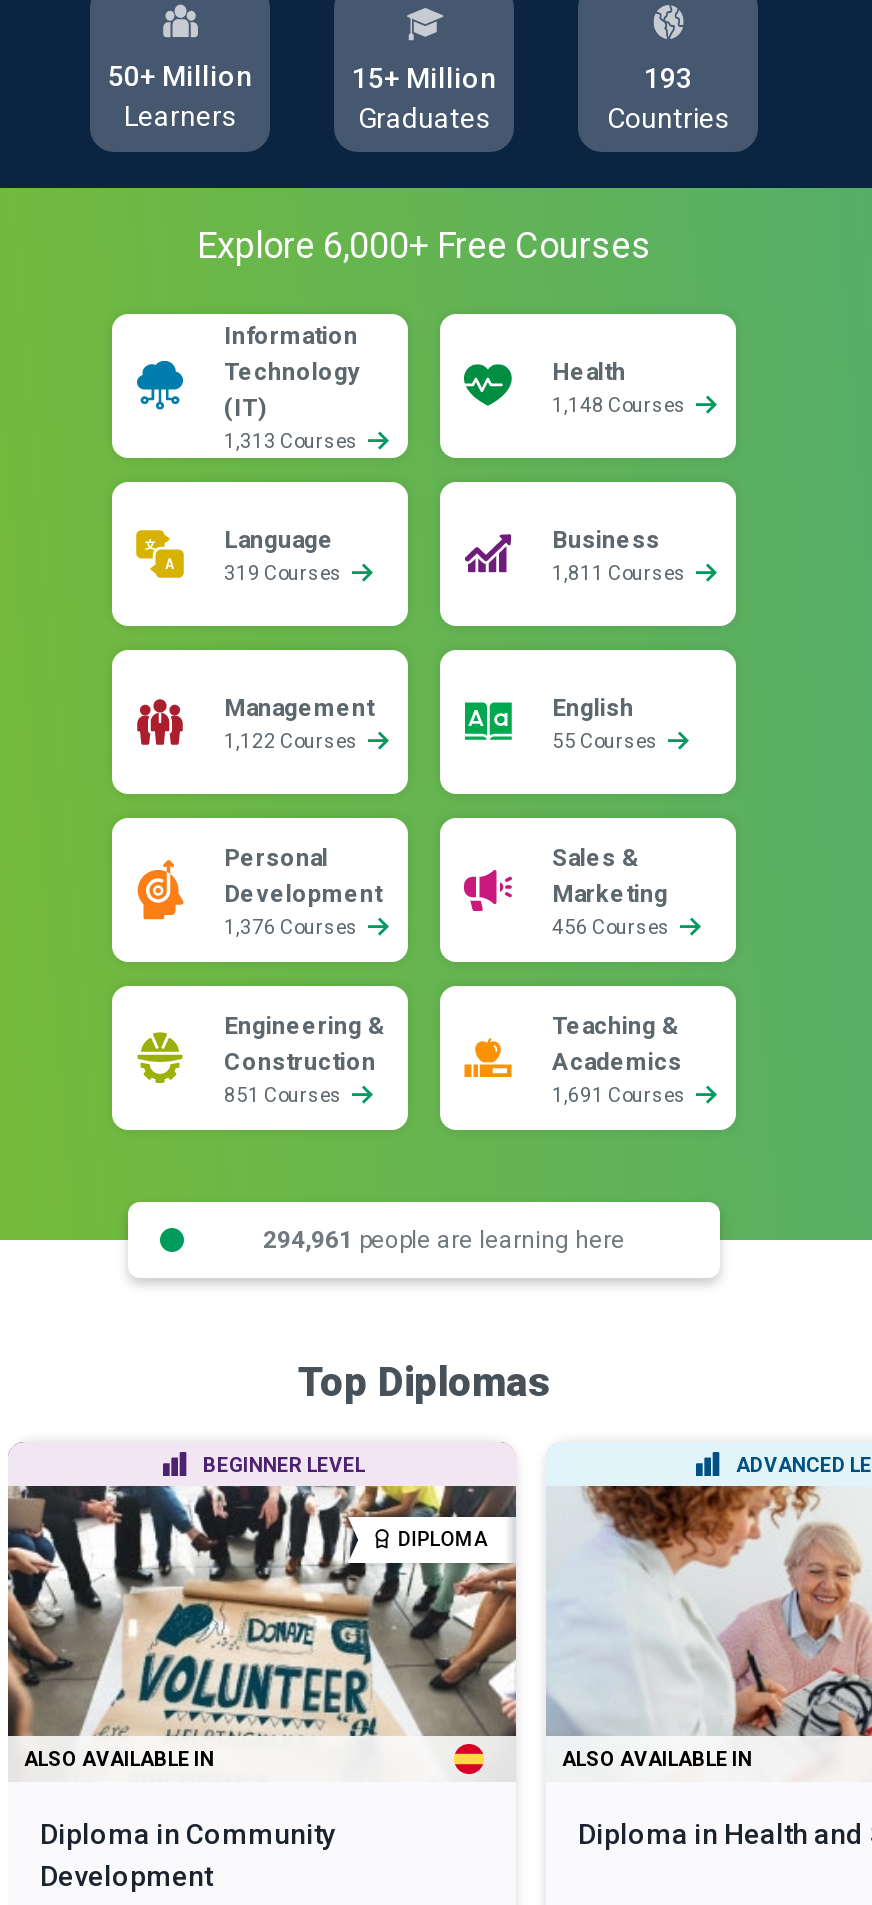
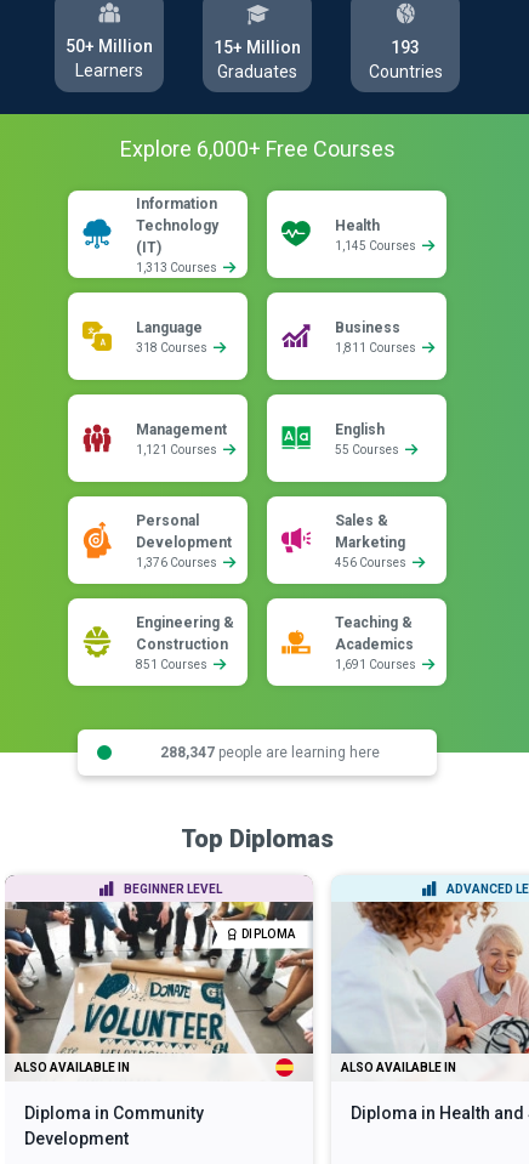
[552,394,690,416] 1,148 Courses -> [335,239,419,252] 1,145 Courses
[224,562,346,584] 319 Courses -> [136,341,210,354] 318 Courses
[224,730,362,752] 1,122 Courses -> [136,443,220,456] 1,121 Courses
[263,1225,625,1253] 294,961 people are learning here -> [160,743,379,760] 288,347 people are learning here

